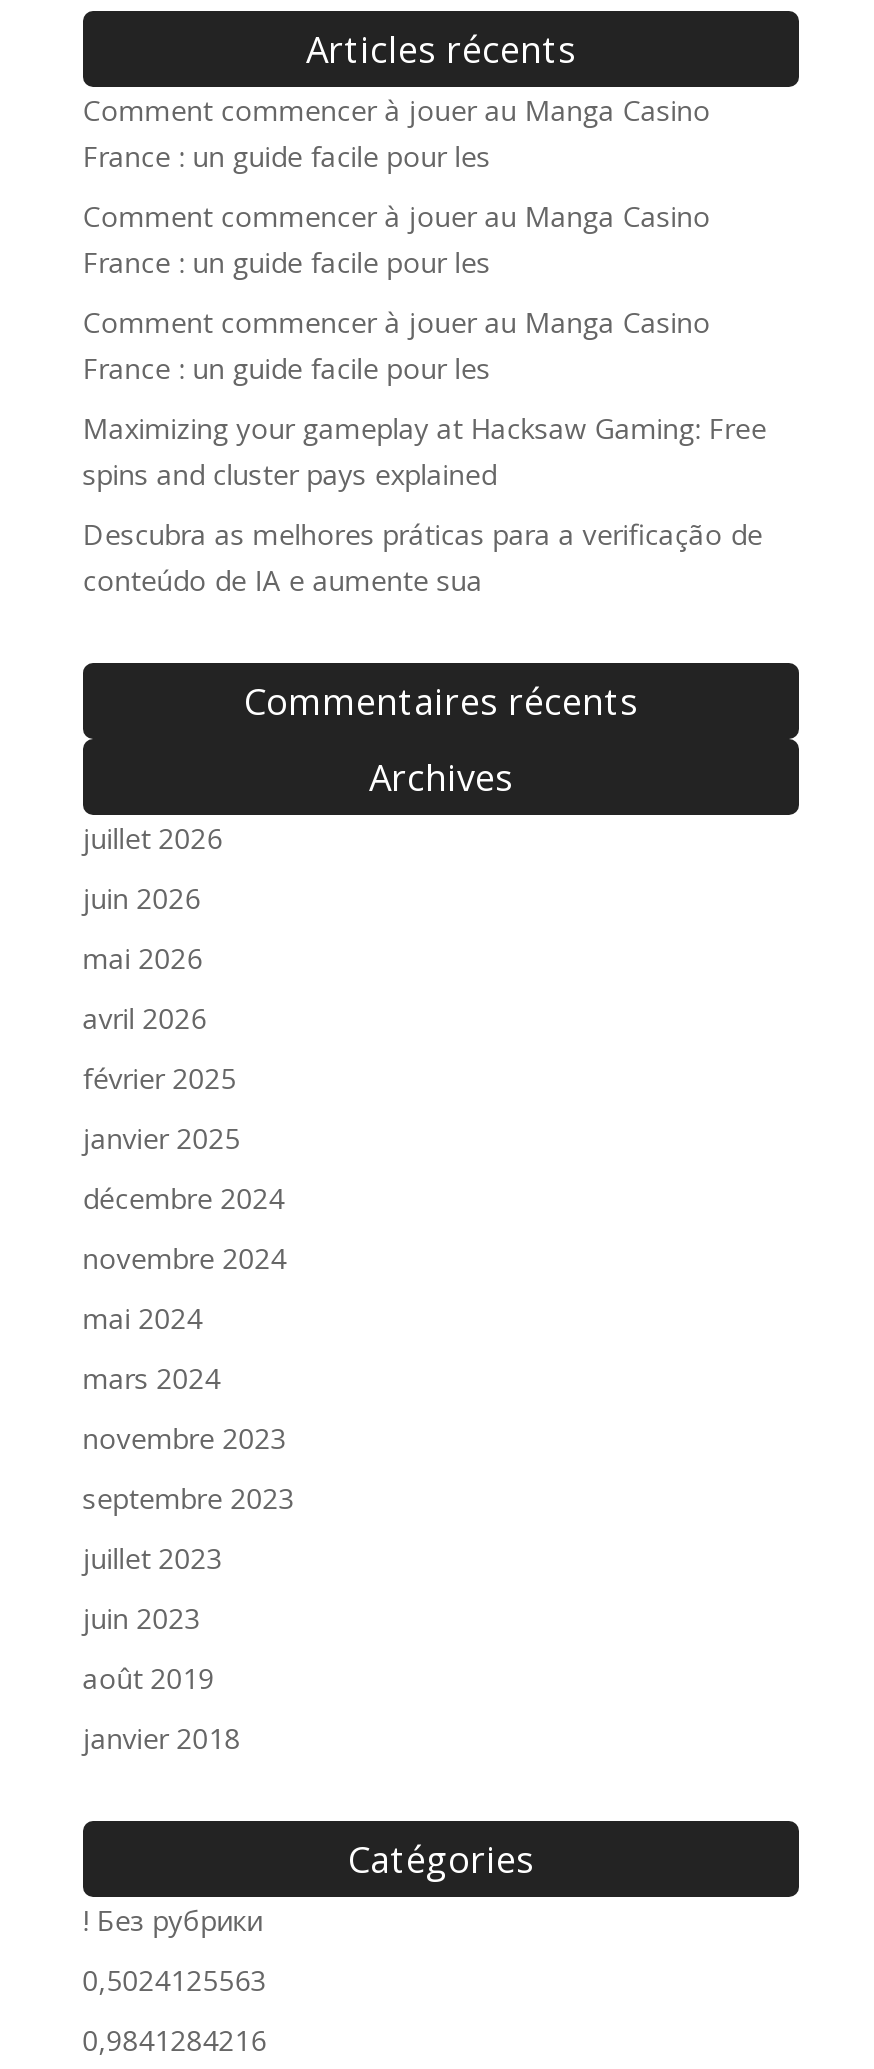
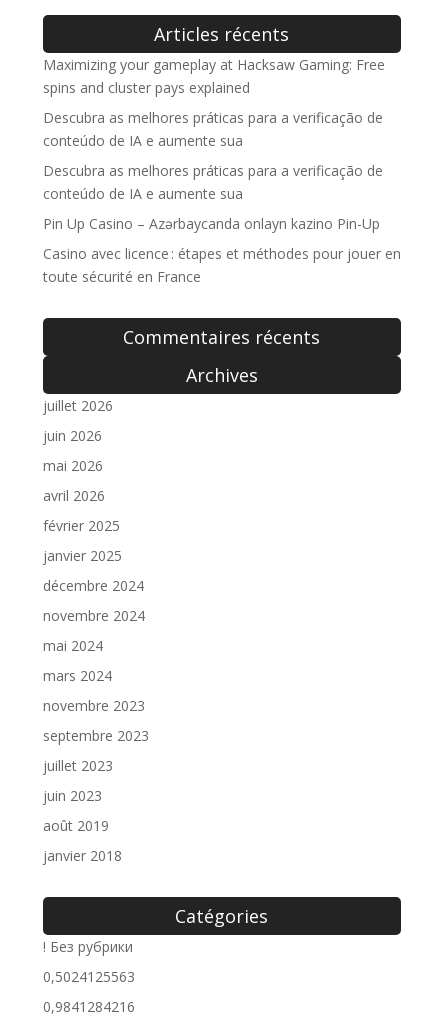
[83,91,711,387] Comment commencer à jouer au Manga Casino | France : un guide facile pour les | Comment commencer à jouer au Manga Casino | France : un guide facile pour les | Comment commencer à jouer au Manga Casino | France : un guide facile pour les -> none
moved [83,409,767,599] -> [43,55,385,150]: Maximizing your gameplay at Hacksaw Gaming: Free | spins and cluster pays explained | Descubra as melhores práticas para a verificação de | conteúdo de IA e aumente sua
none -> [43,161,401,286] Descubra as melhores práticas para a verificação de | conteúdo de IA e aumente sua | Pin Up Casino – Azərbaycanda onlayn kazino Pin-Up | Casino avec licence : étapes et méthodes pour jouer en | toute sécurité en France

